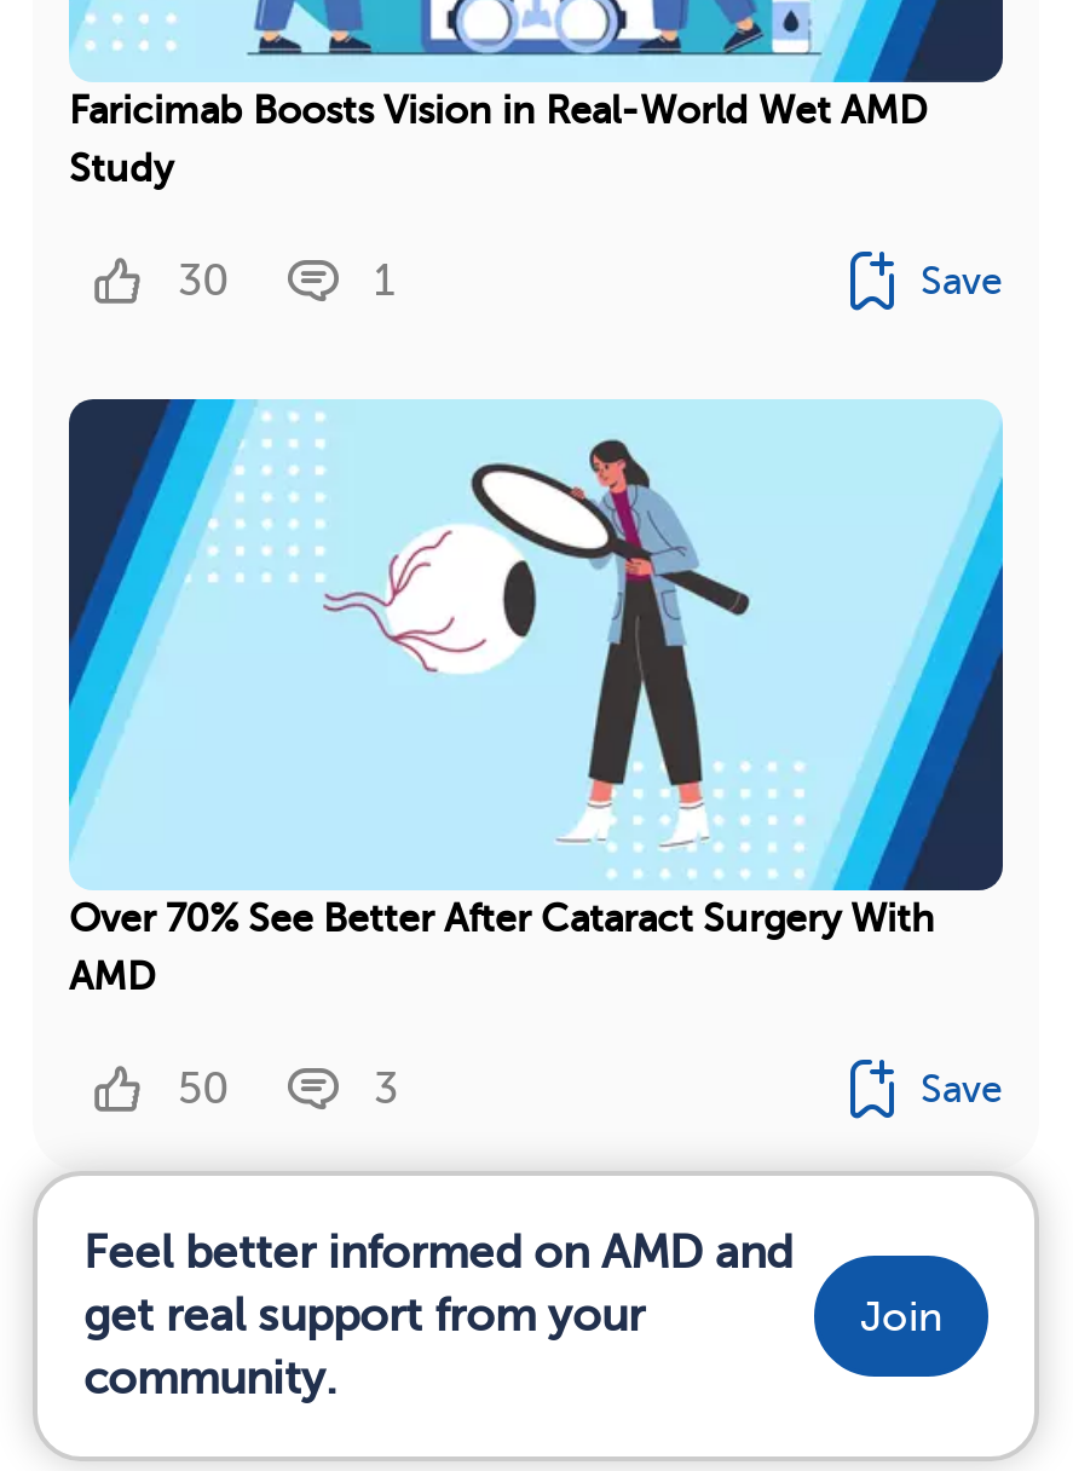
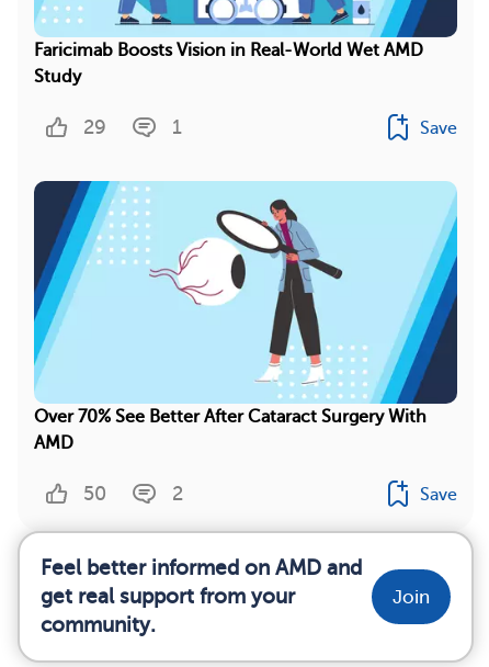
[178,256,229,304] 30 -> [83,116,106,138] 29
[374,1064,398,1112] 3 -> [172,482,183,504] 2

